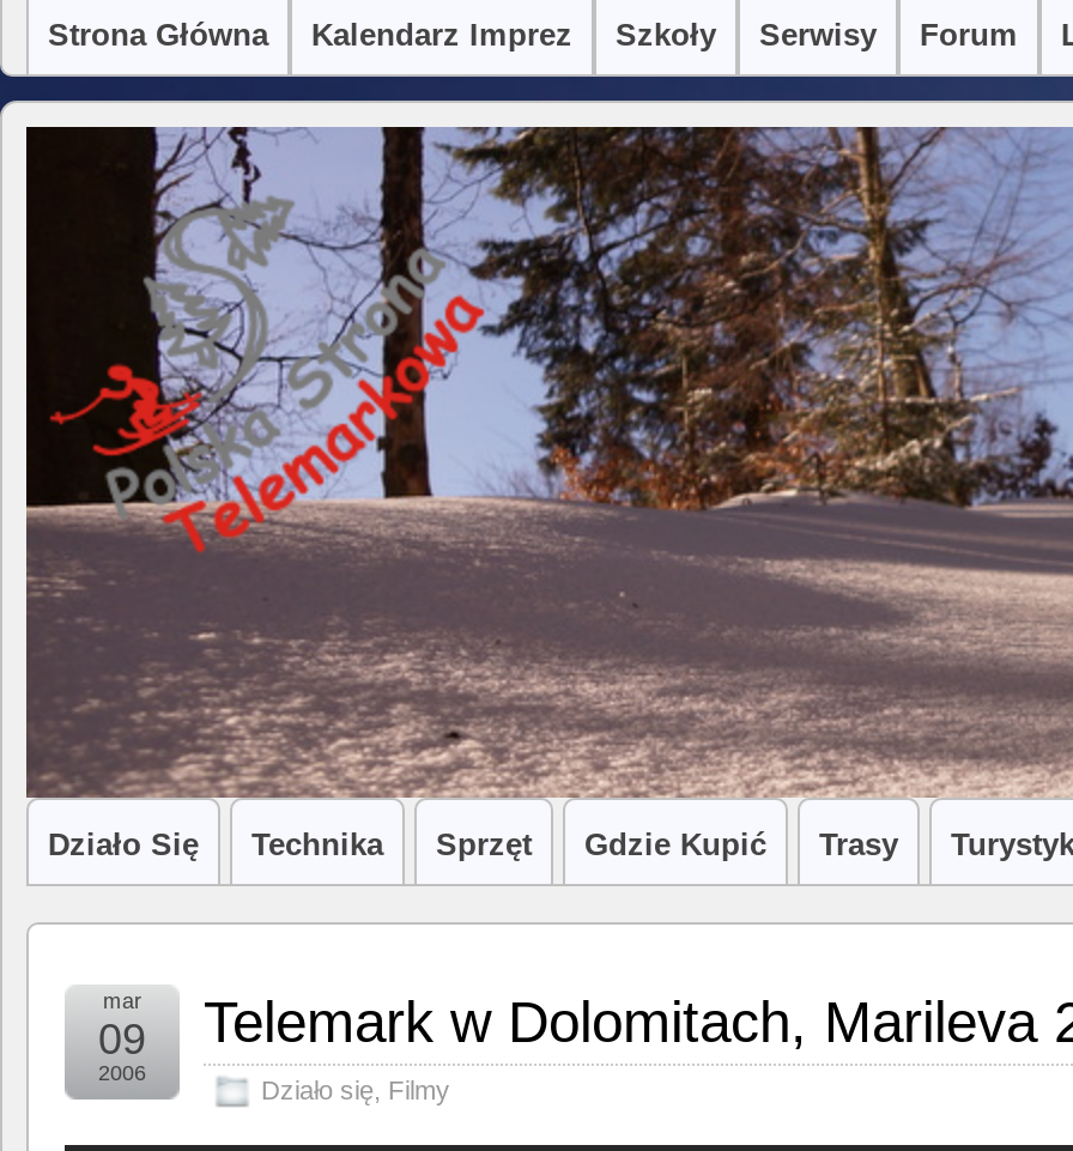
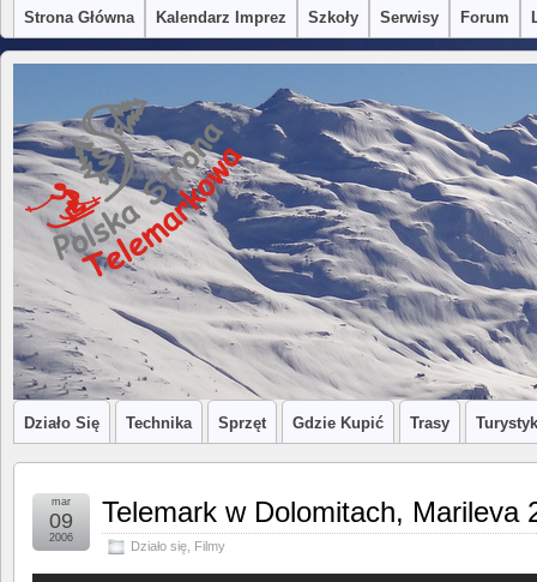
[24,125,1066,798] [image] -> [12,62,533,401] [image]

